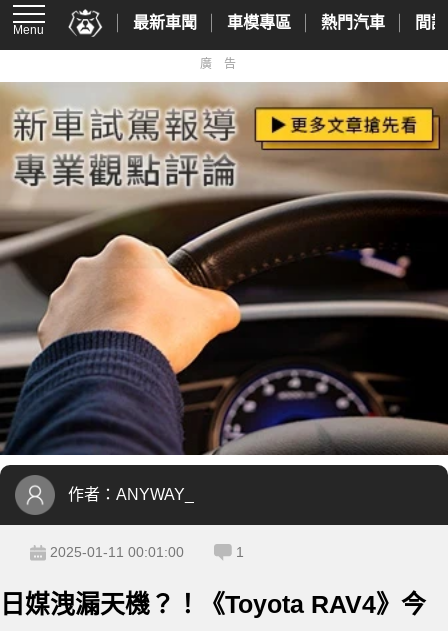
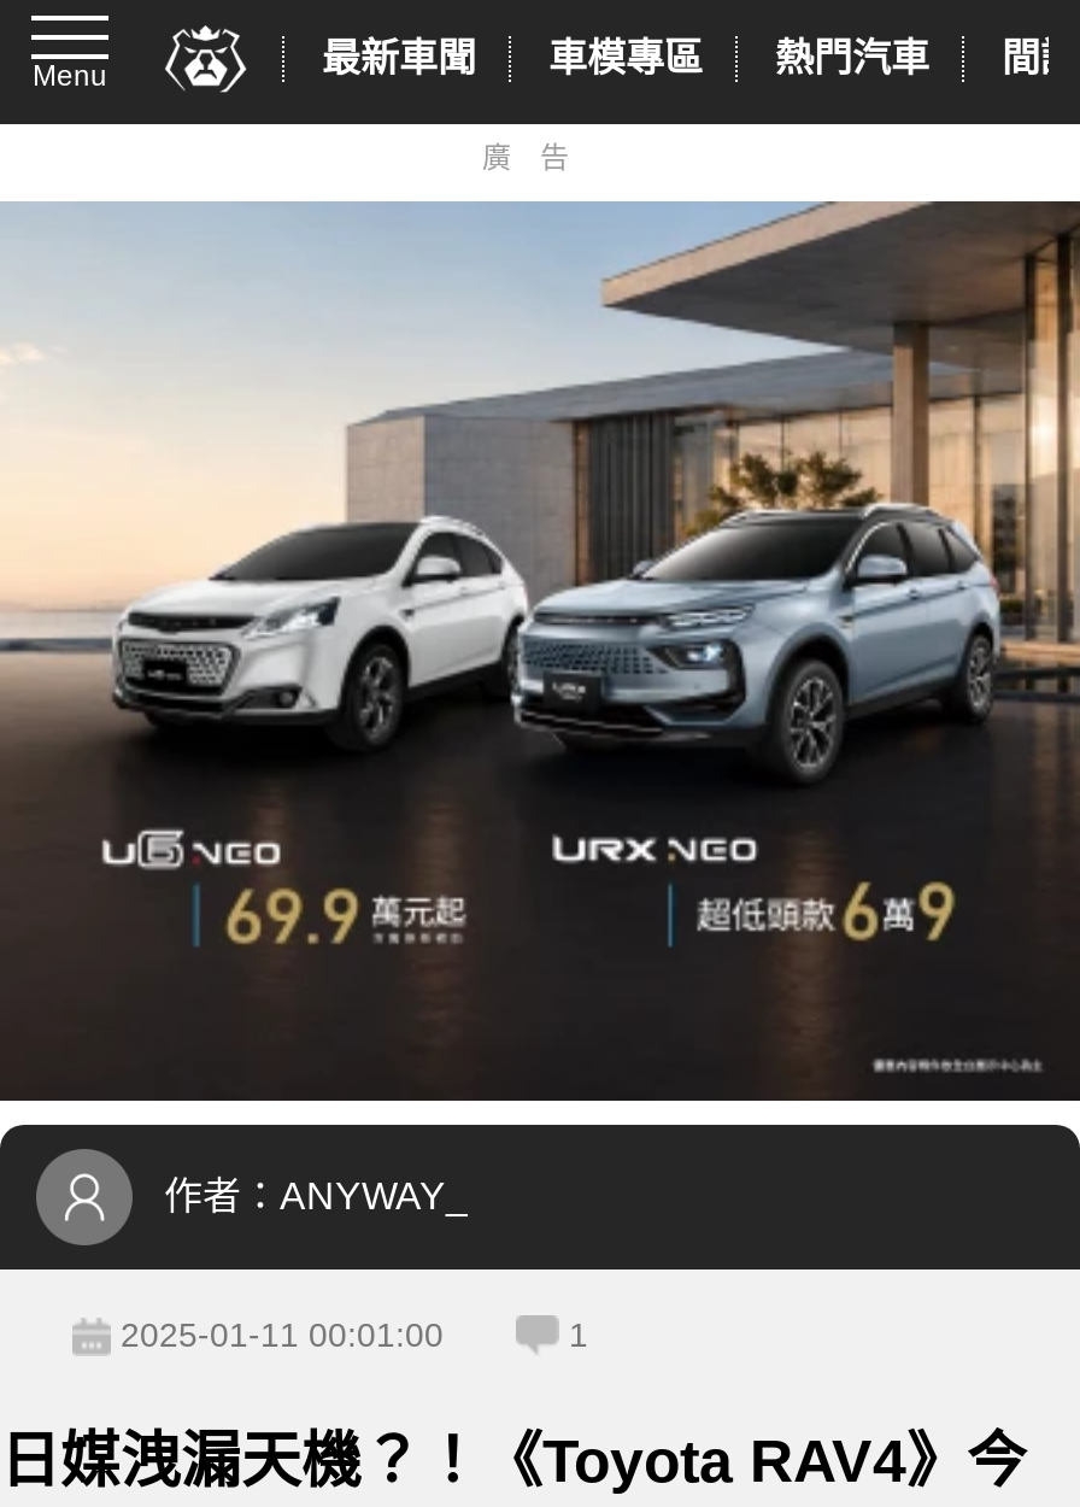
[3,81,445,455] [image] -> [7,199,1073,1101] [image]

